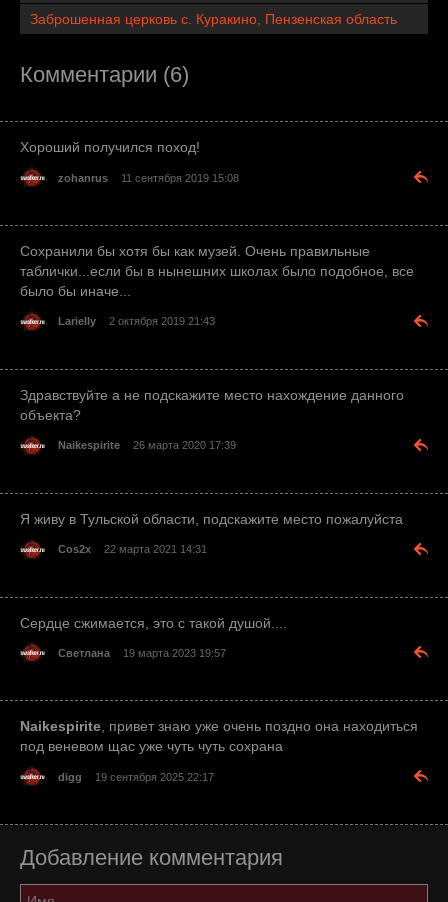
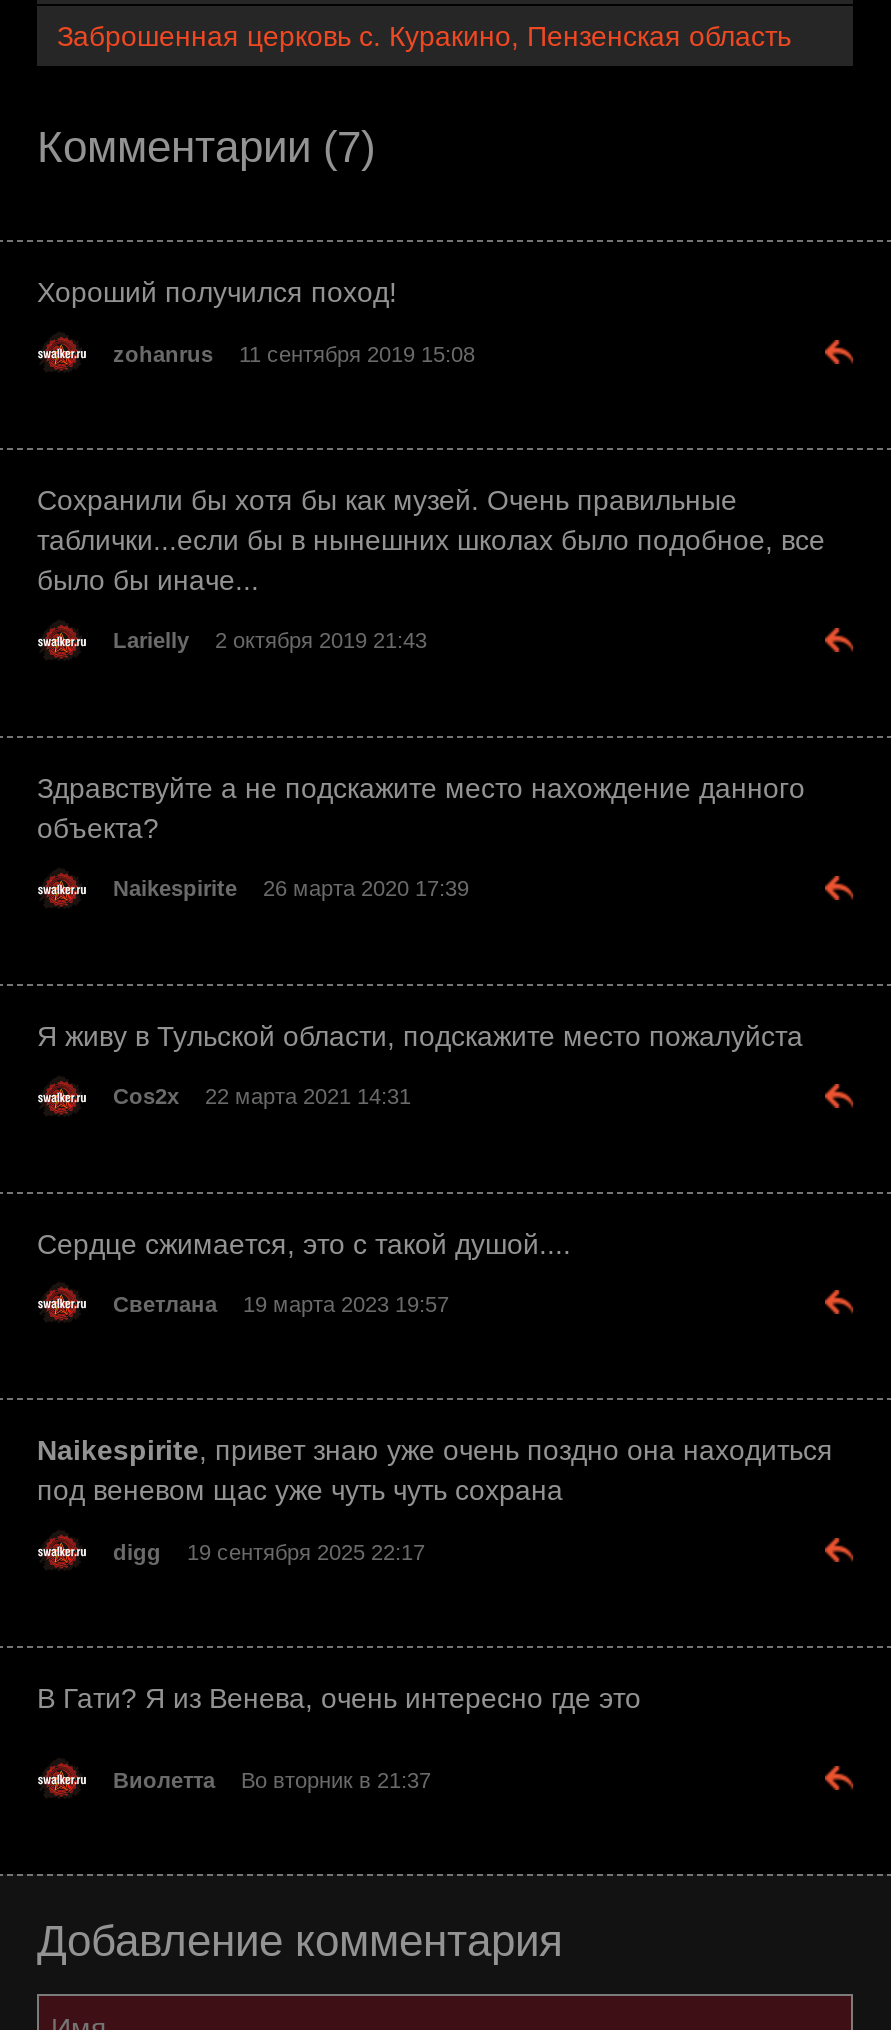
[20,62,189,87] Комментарии (6) -> [37,122,375,172] Комментарии (7)
none -> [37,1682,641,1791] В Гати? Я из Венева, очень интересно где это | Виолетта | Во вторник в 21:37

